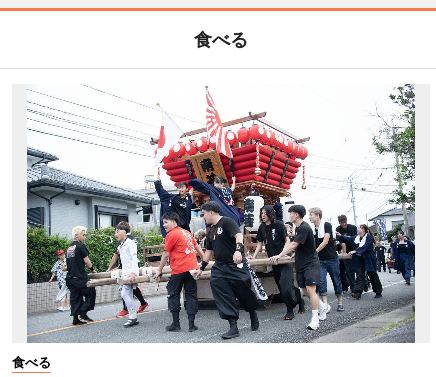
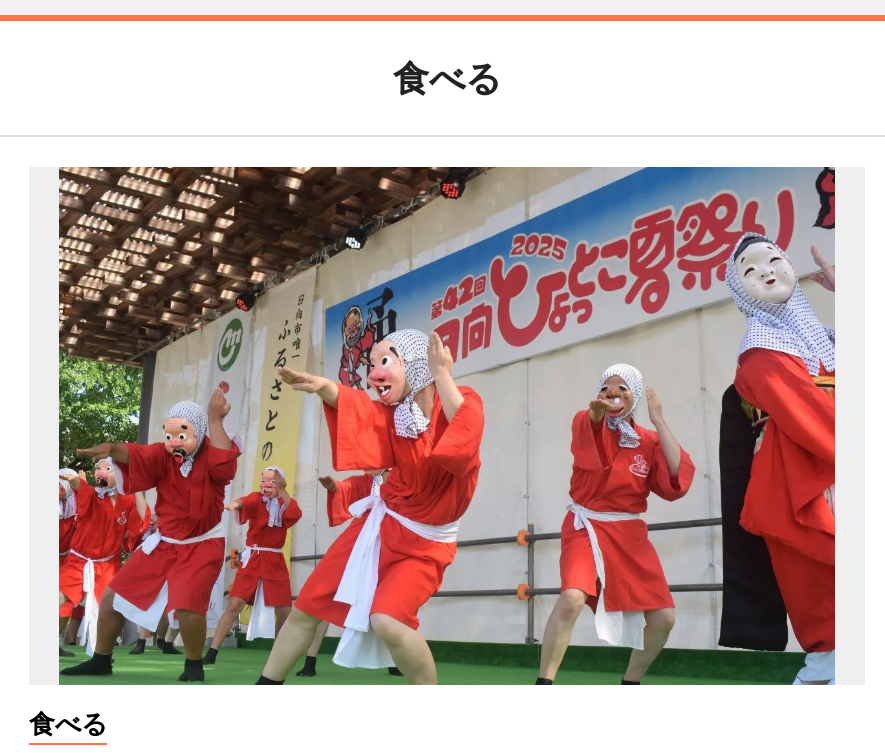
[26,84,416,343] [image] -> [57,165,837,687] [image]

